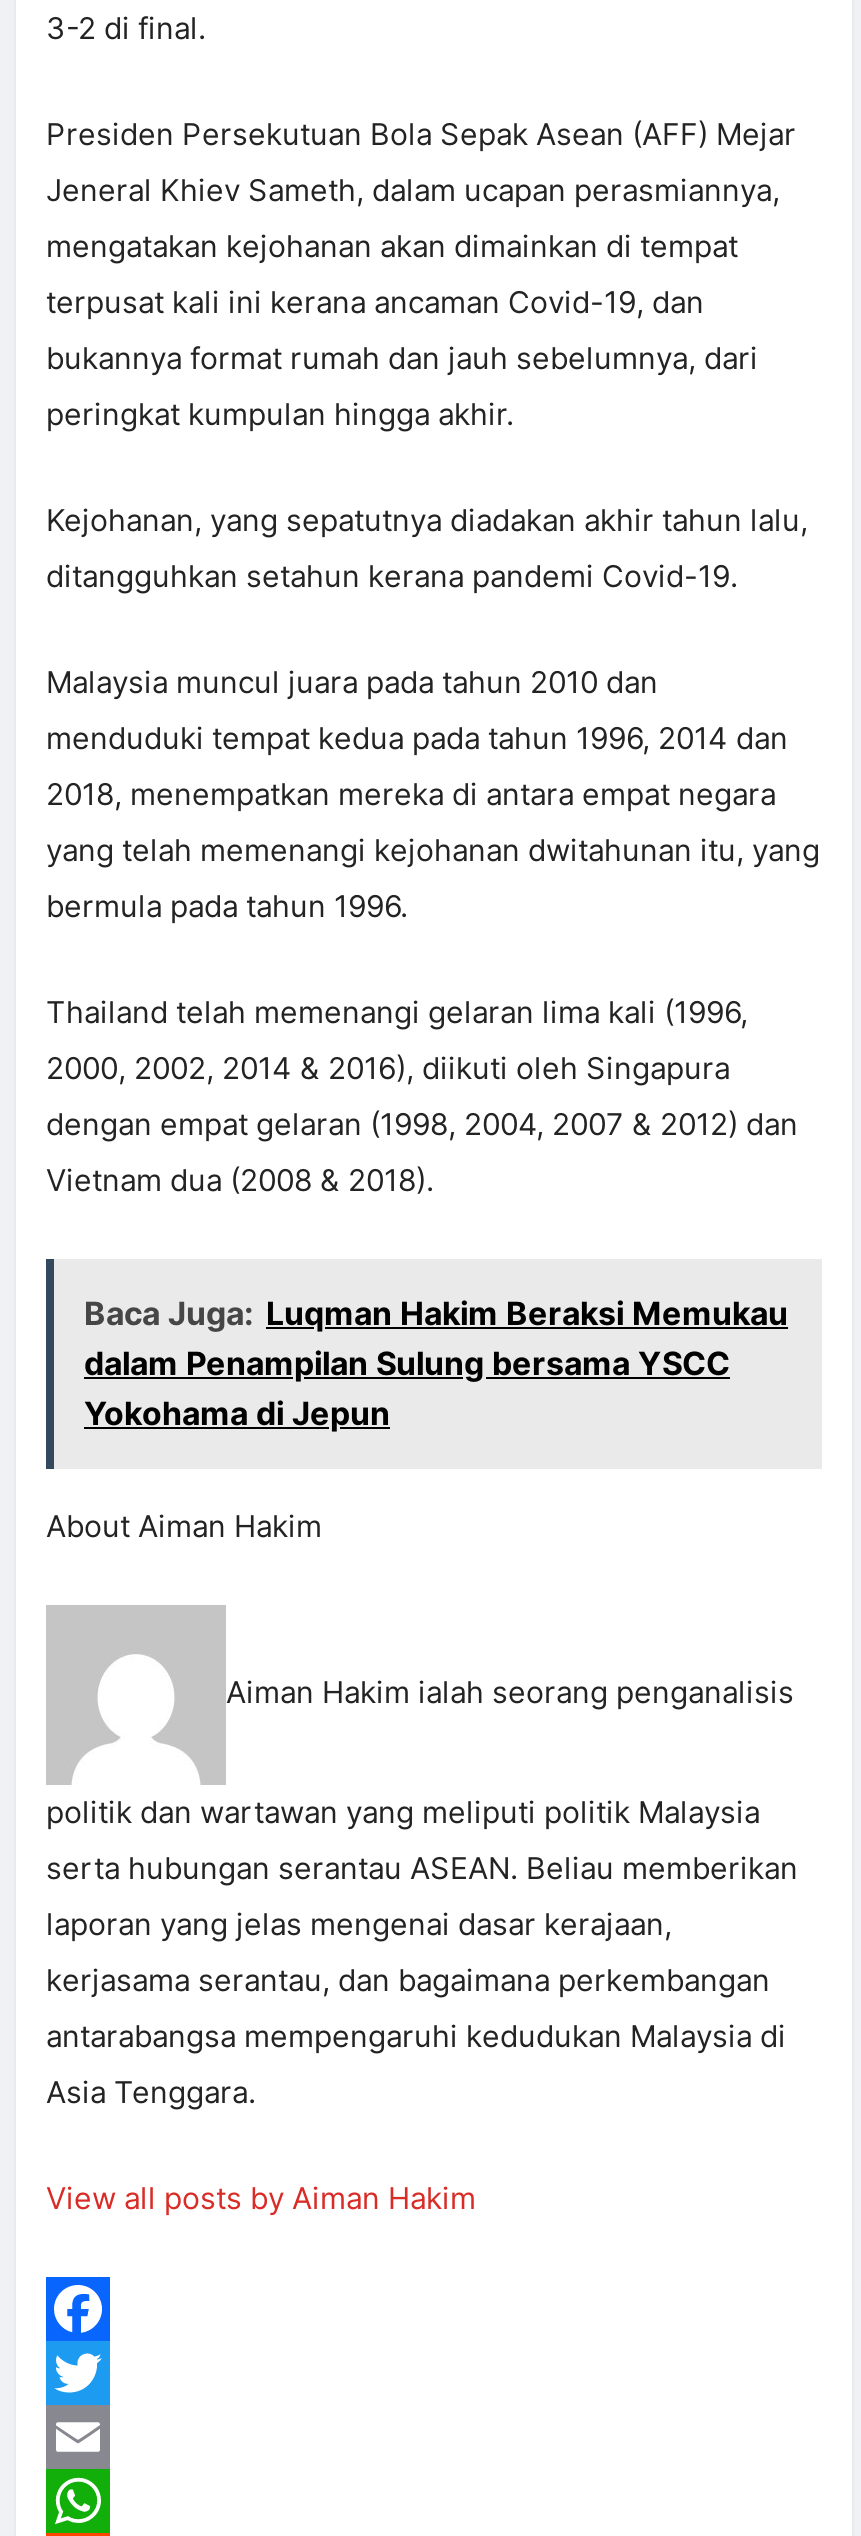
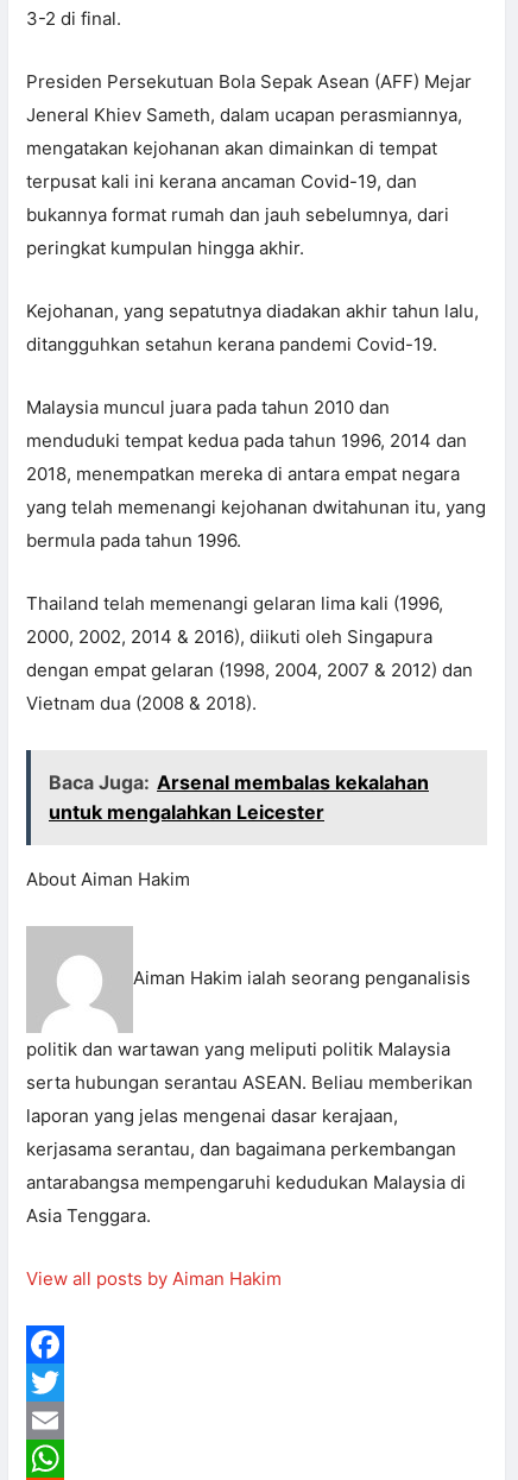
[84,1294,788,1434] Baca Juga: Luqman Hakim Beraksi Memukau | dalam Penampilan Sulung bersama YSCC | Yokohama di Jepun -> [49,771,429,824] Baca Juga: Arsenal membalas kekalahan | untuk mengalahkan Leicester

